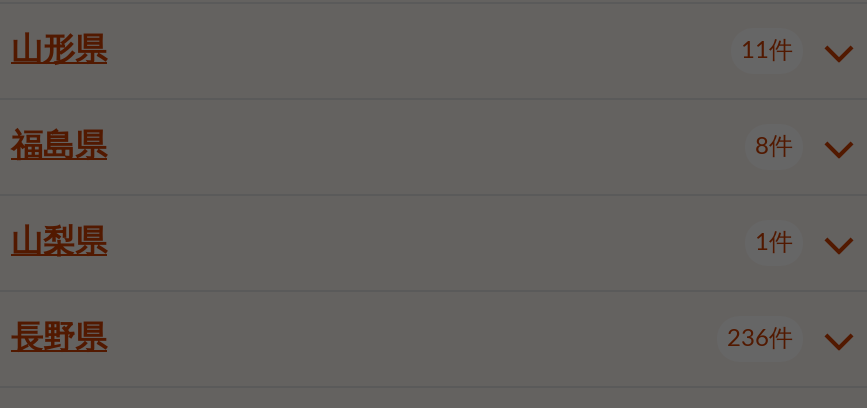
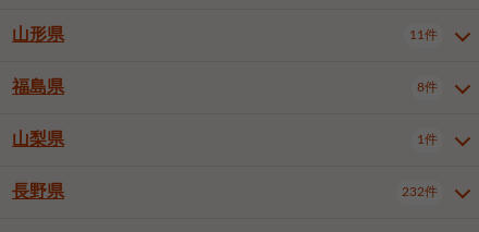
[727,326,793,350] 236件 -> [402,185,438,198] 232件

